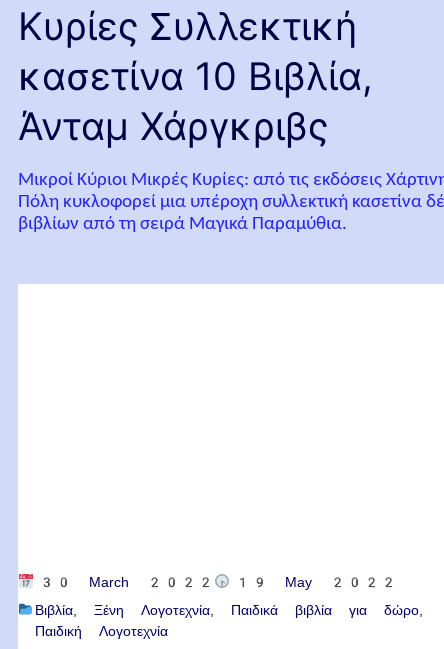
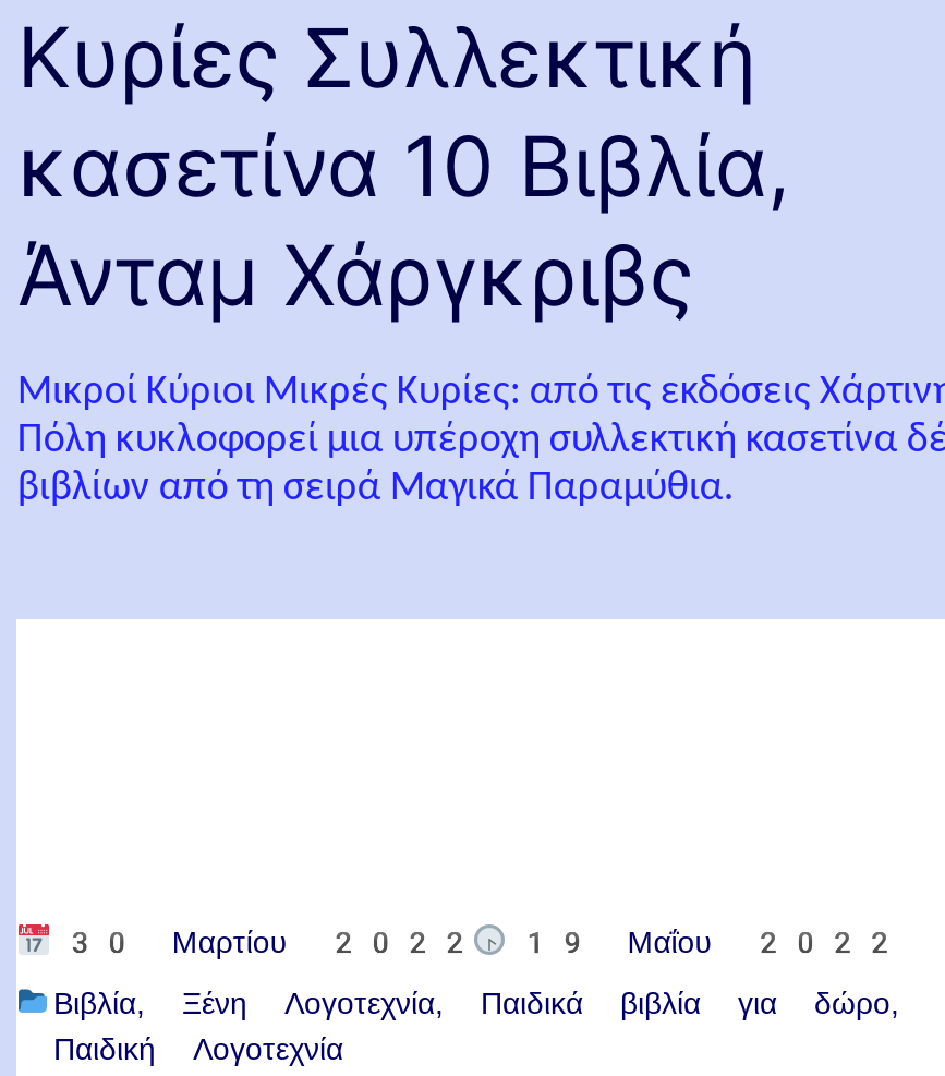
[38,573,397,589] 30 March 2022 | 19 May 2022 -> [61,923,898,958] 30 Μαρτίου 2022 | 19 Μαΐου 2022

